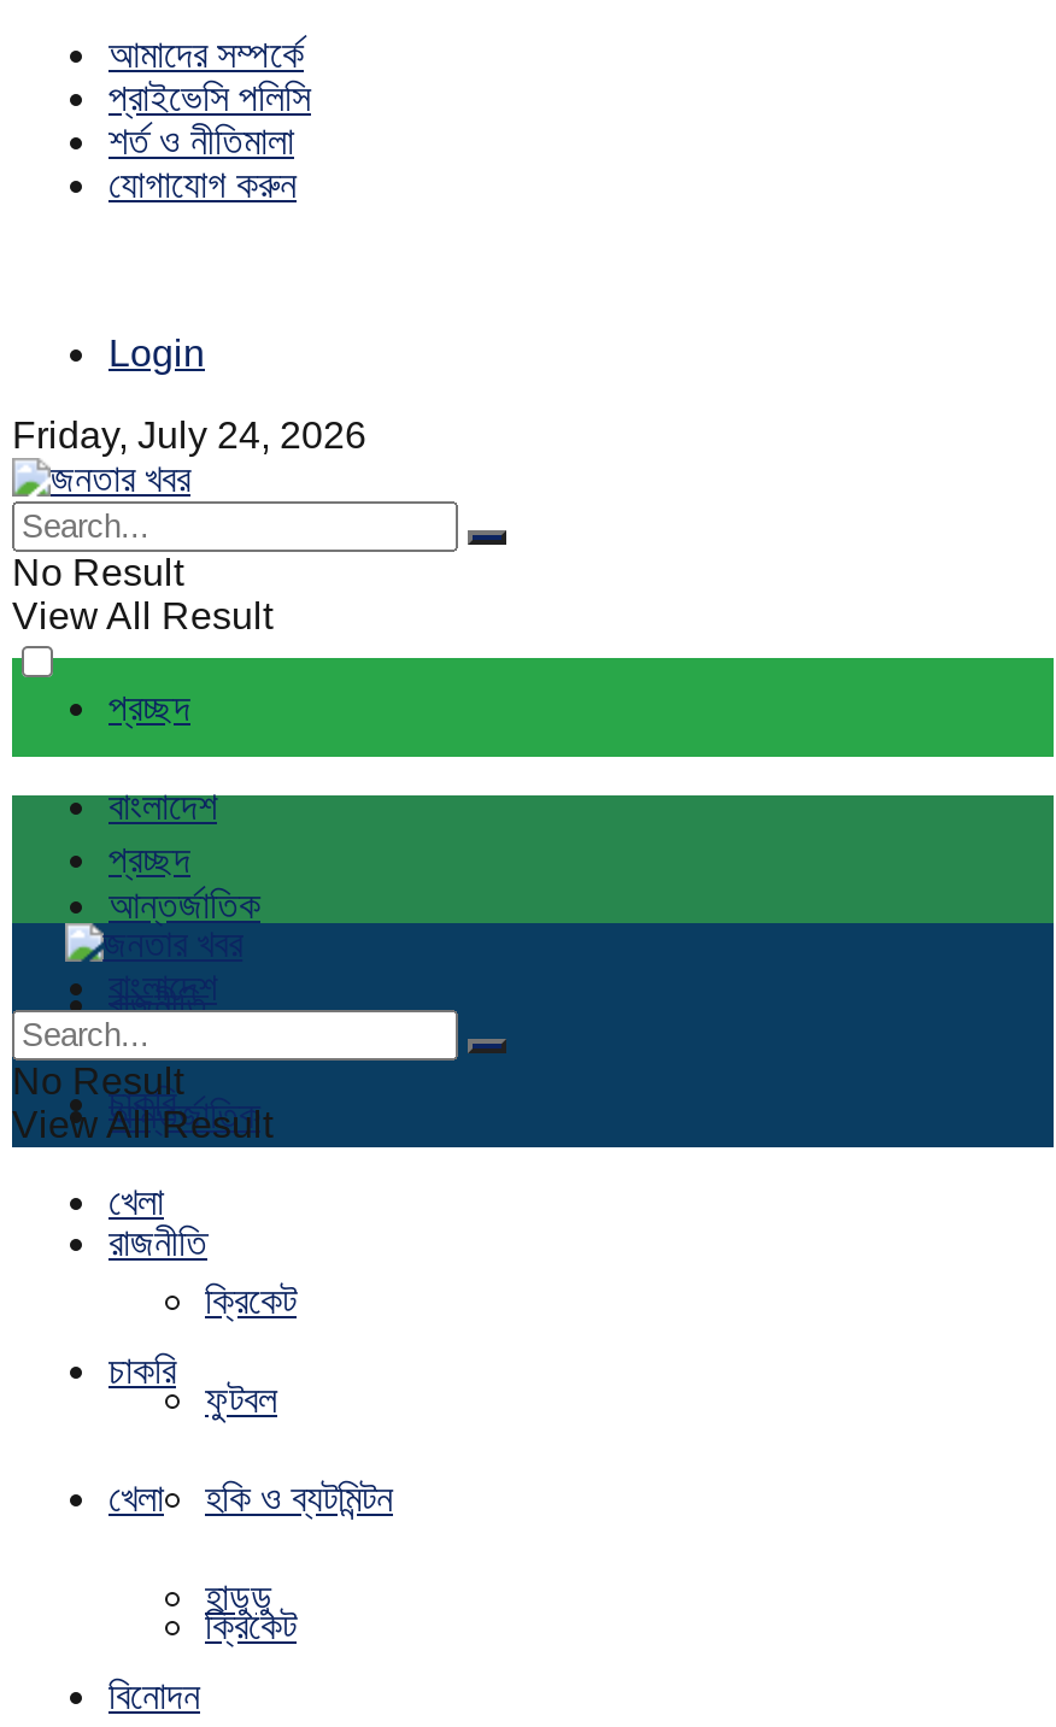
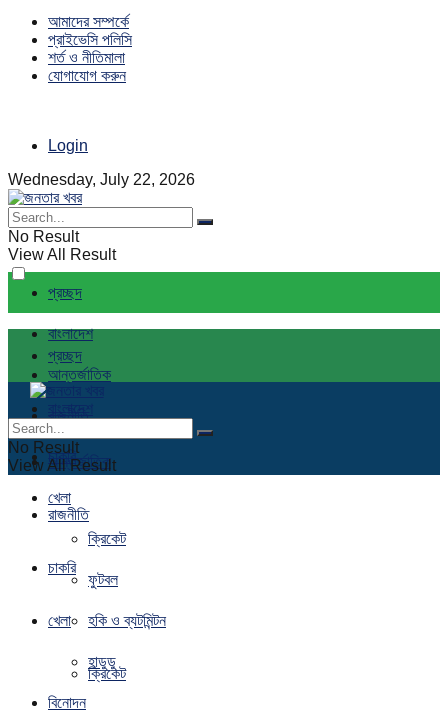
[12,415,366,456] Friday, July 24, 2026 -> [8,171,195,188] Wednesday, July 22, 2026

